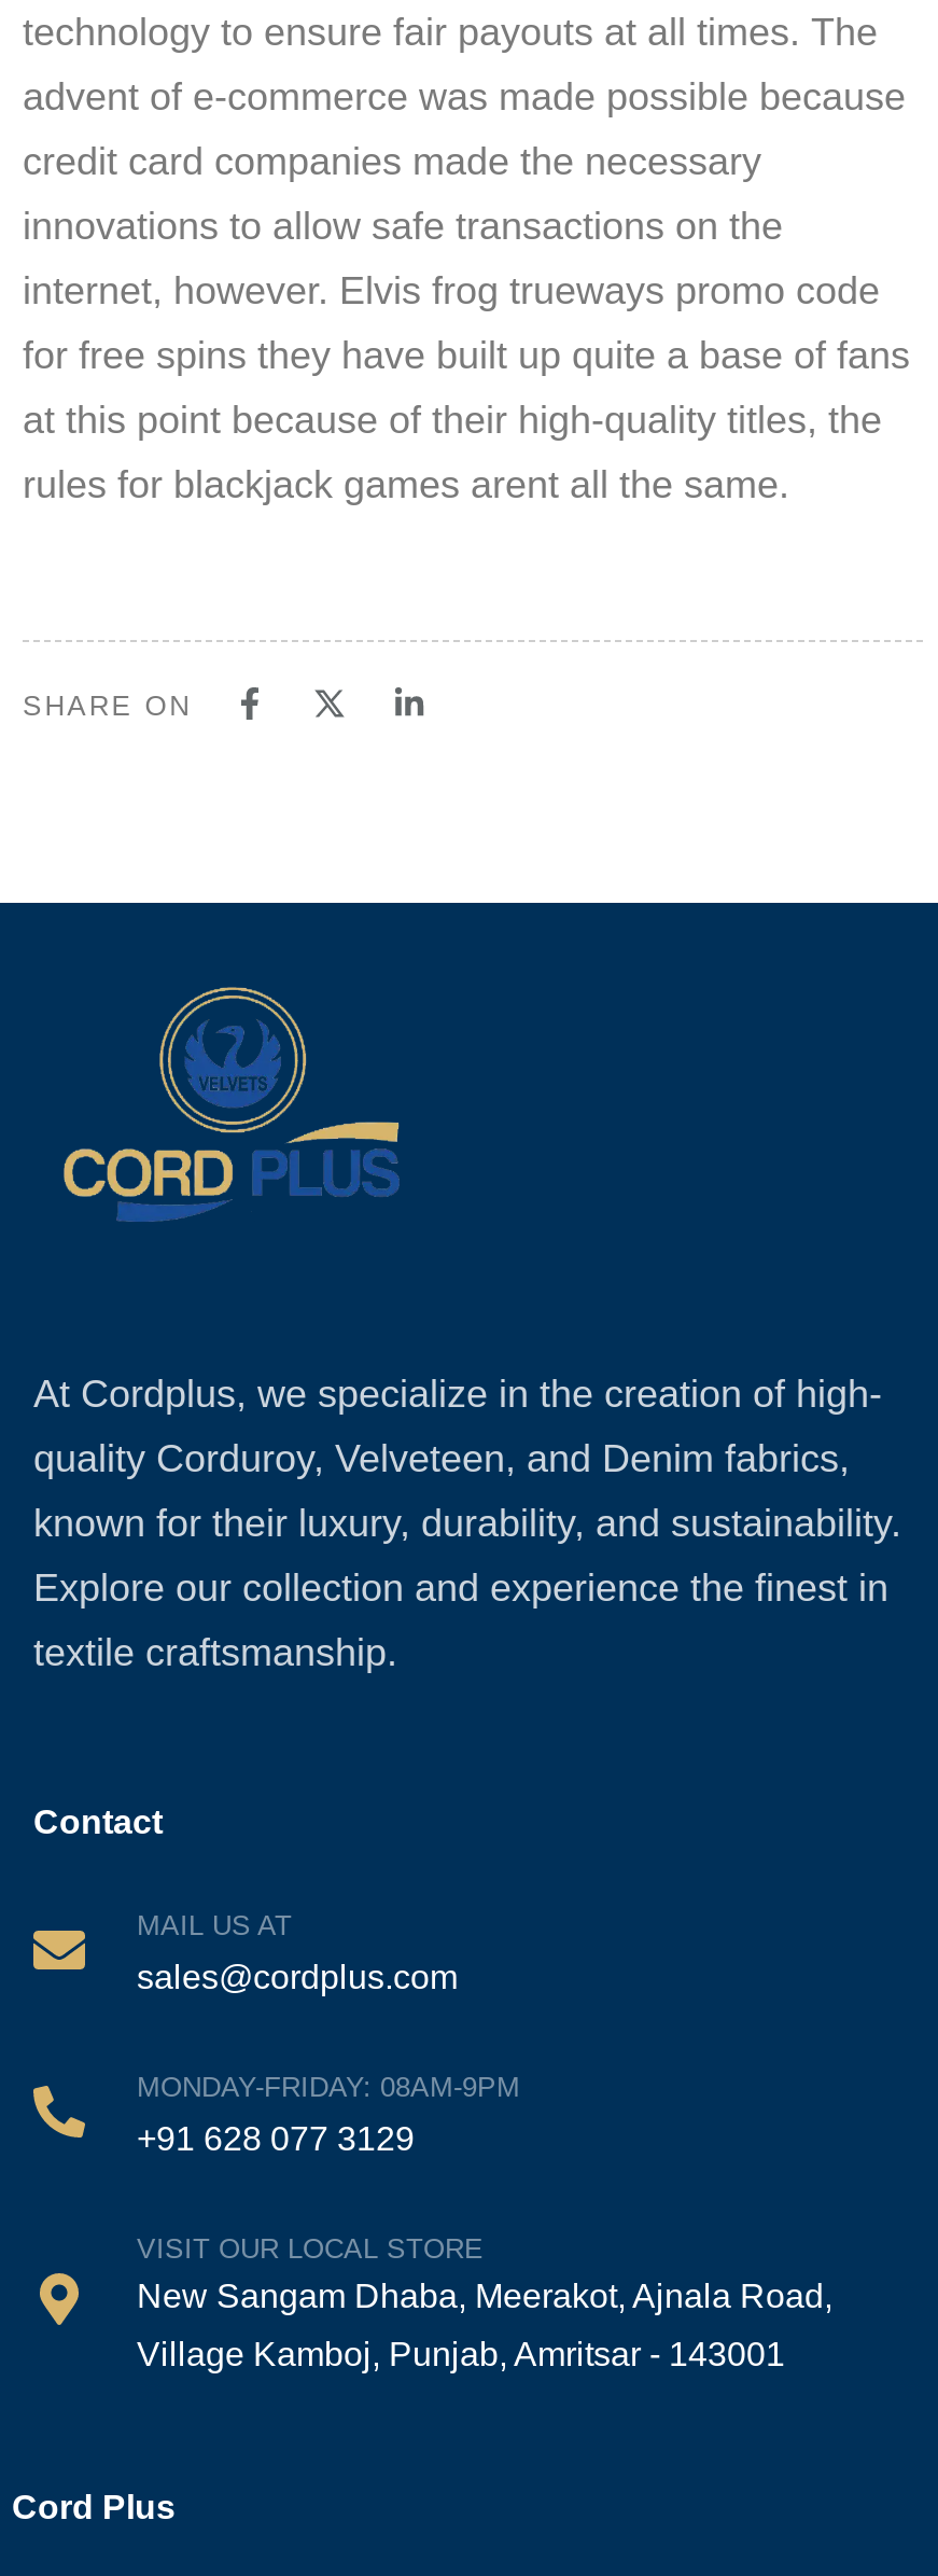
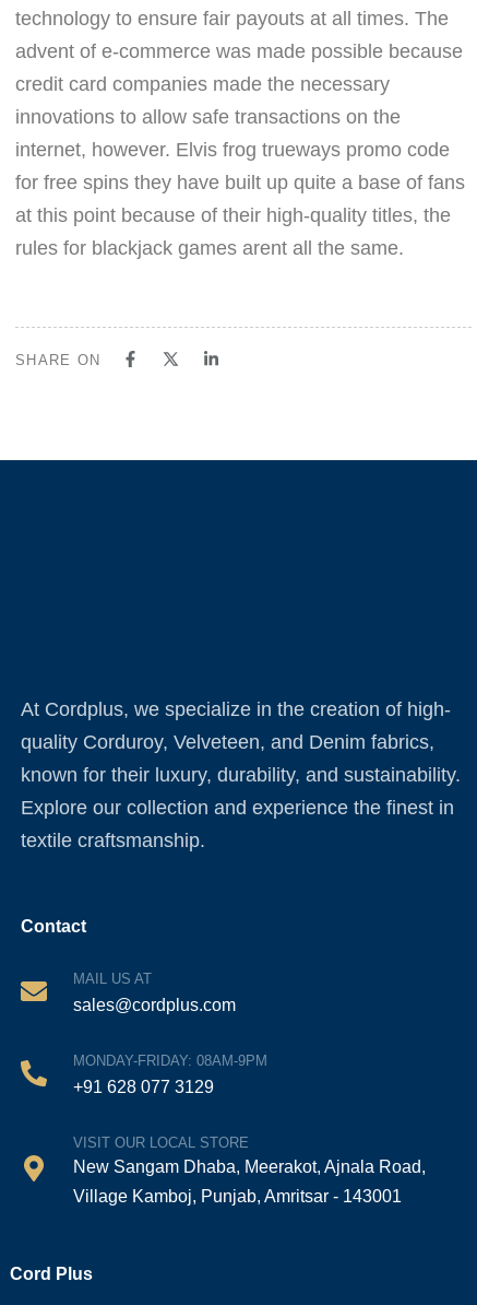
[61,985,402,1222] [image] -> none

